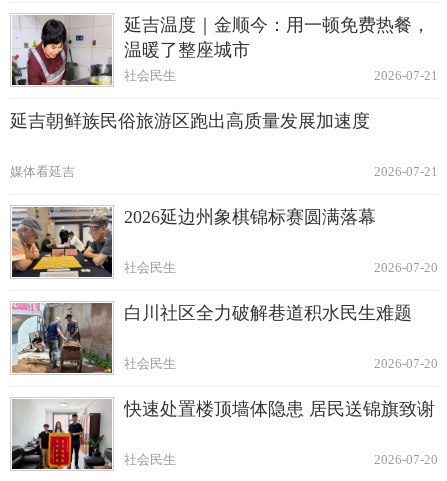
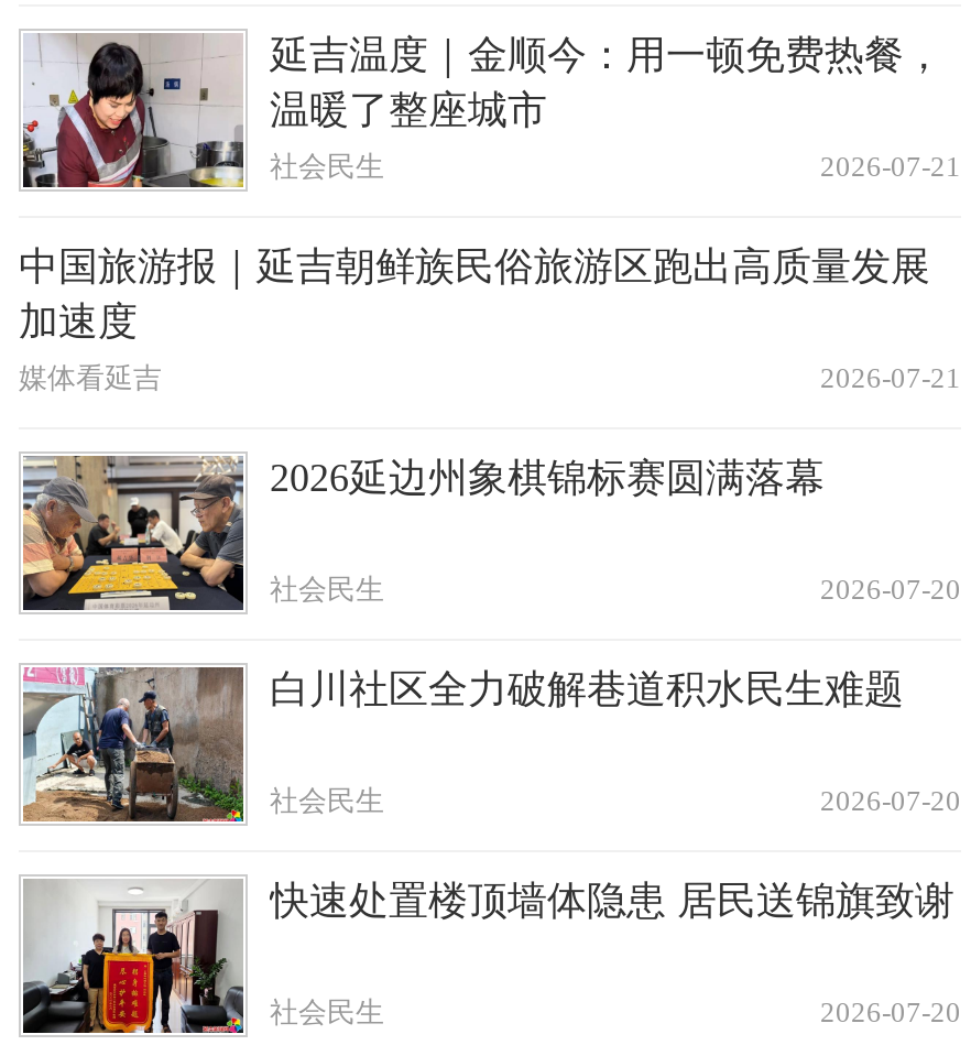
[10,111,370,131] 延吉朝鲜族民俗旅游区跑出高质量发展加速度 -> [19,244,930,344] 中国旅游报｜延吉朝鲜族民俗旅游区跑出高质量发展 | 加速度

